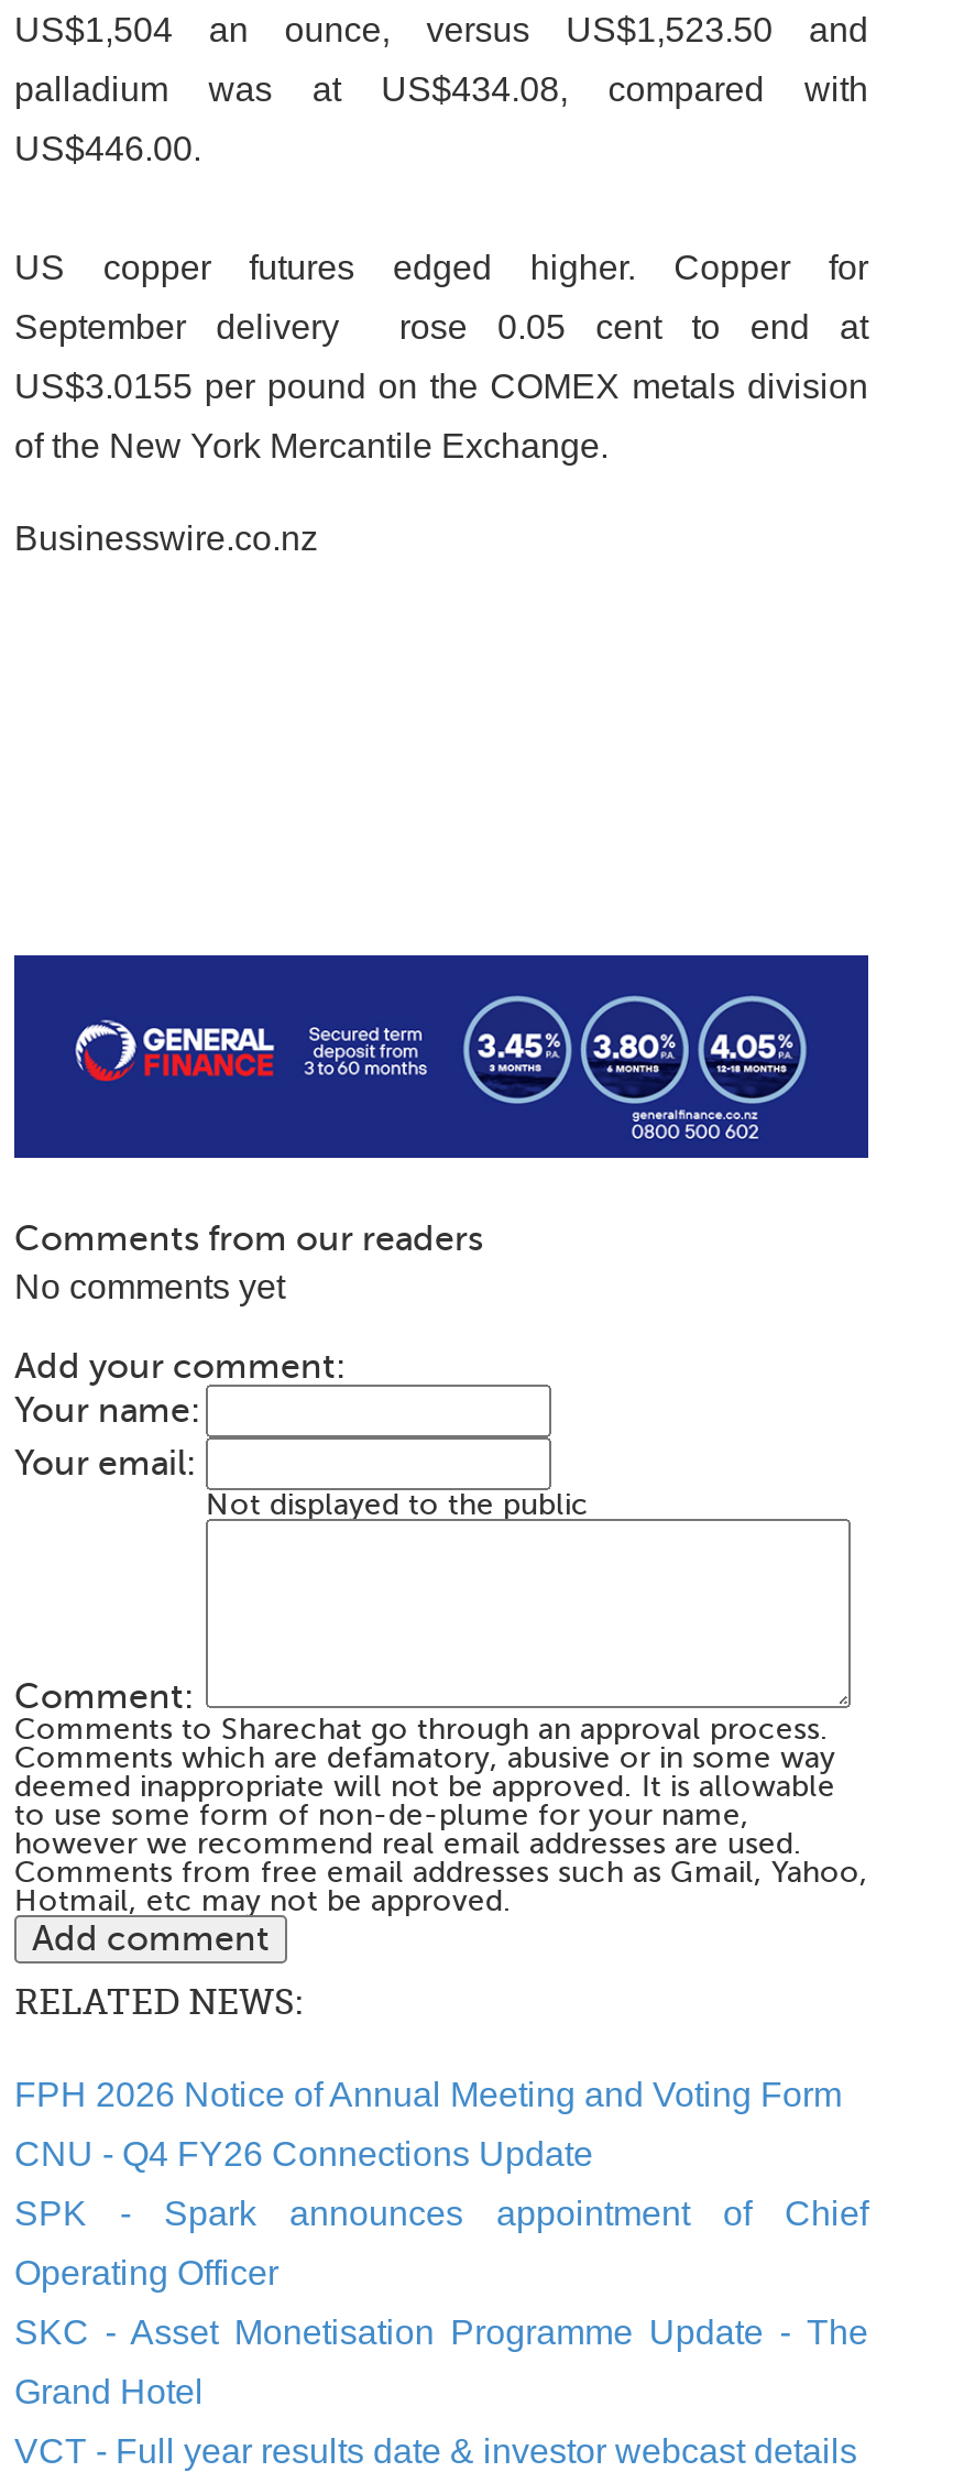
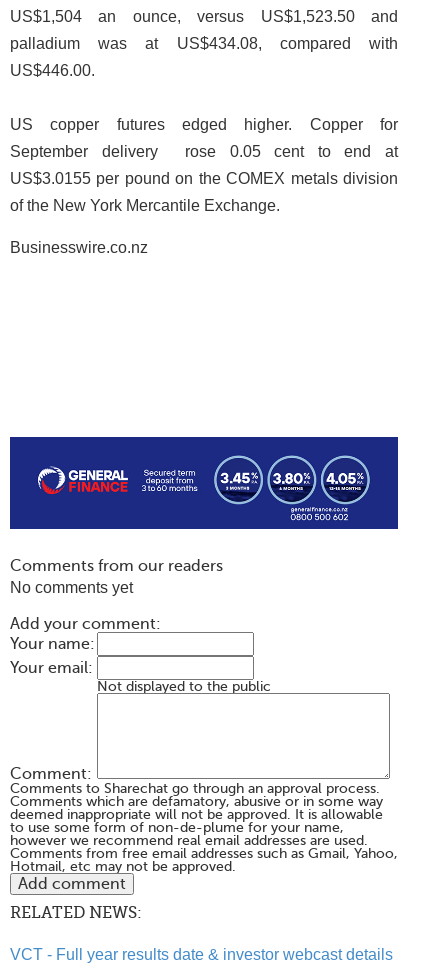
[14,2076,868,2411] FPH 2026 Notice of Annual Meeting and Voting Form | CNU - Q4 FY26 Connections Update | SPK - Spark announces appointment of Chief | Operating Officer | SKC - Asset Monetisation Programme Update - The | Grand Hotel -> none

